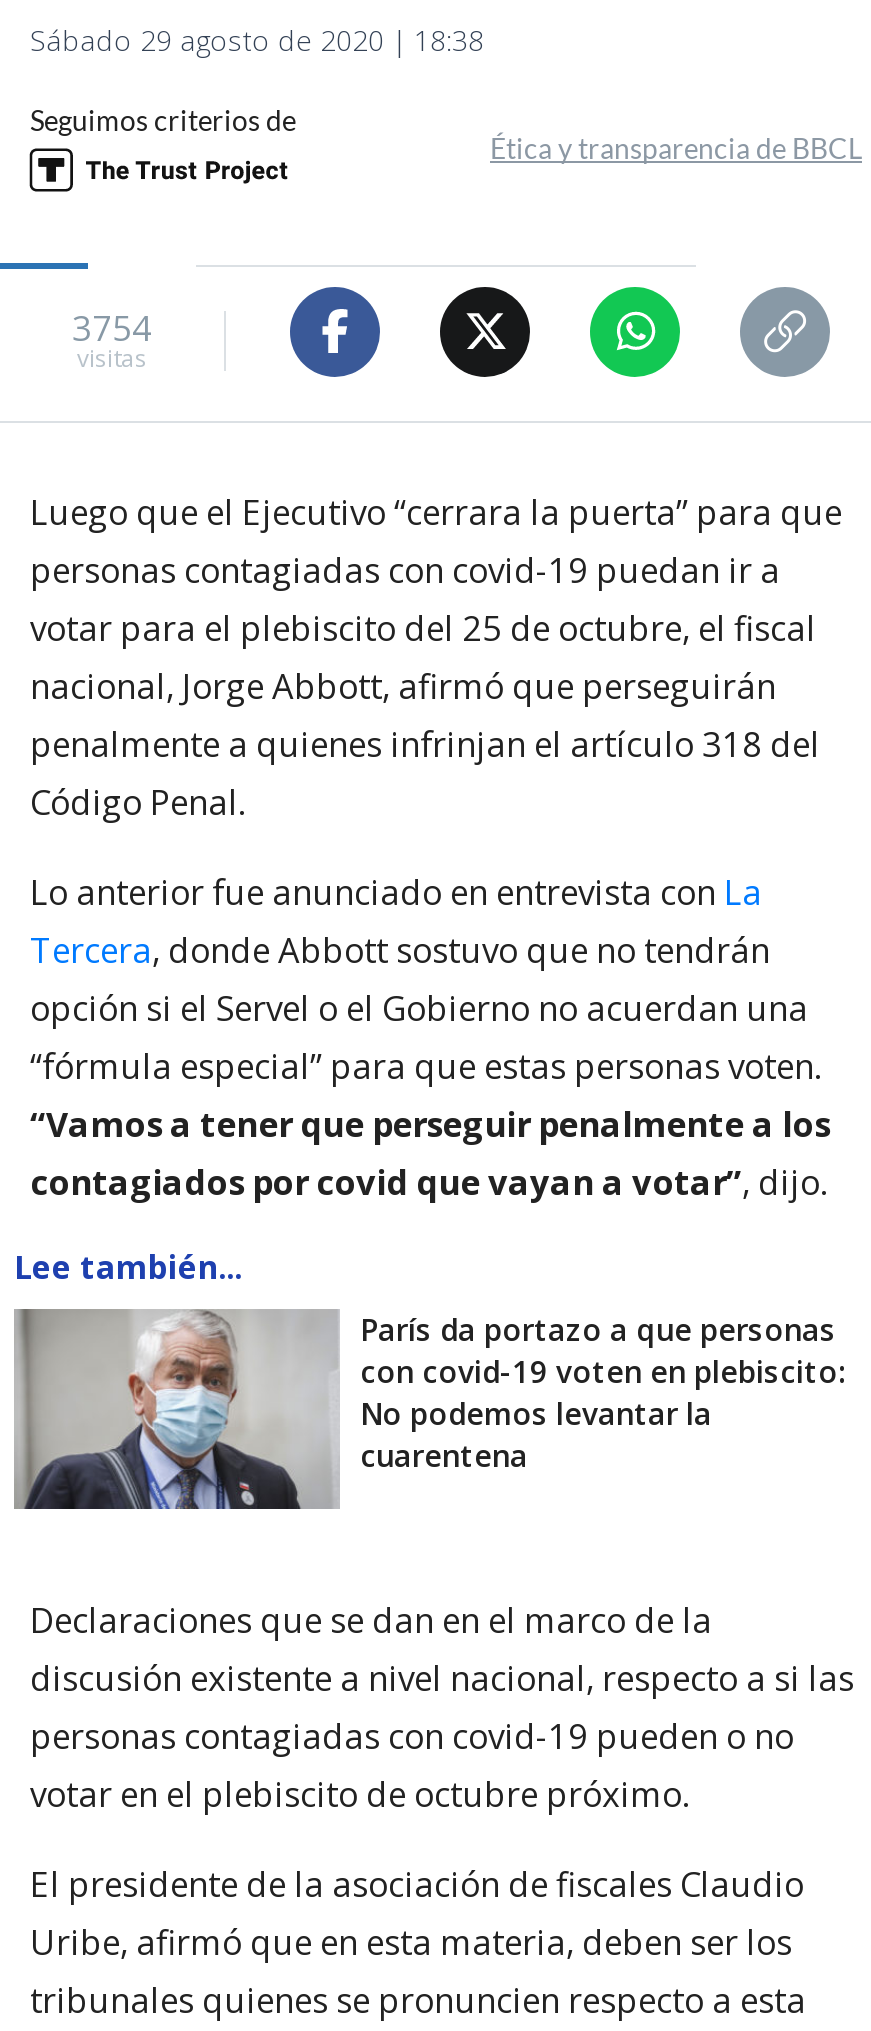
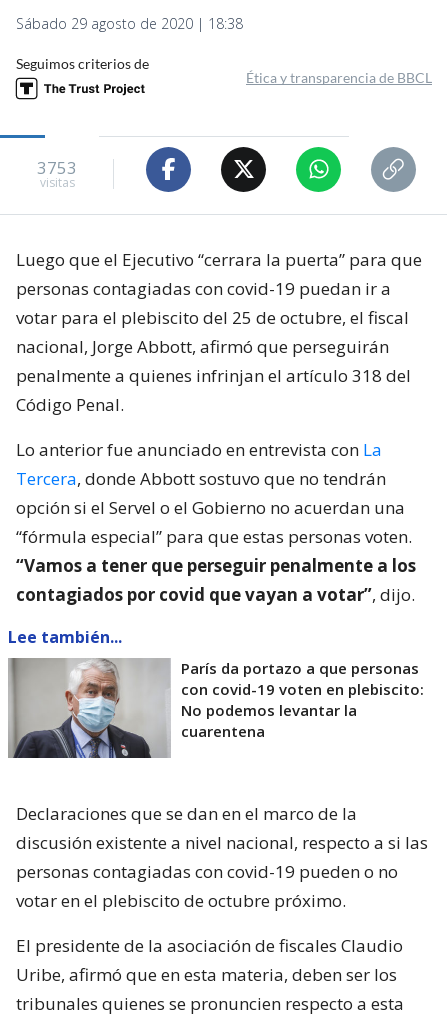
[72,306,152,352] 3754 -> [37,156,77,179] 3753

